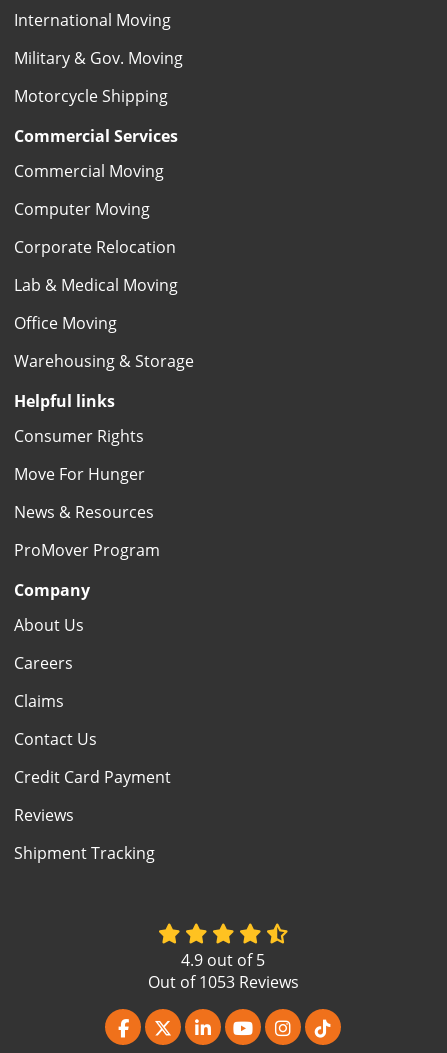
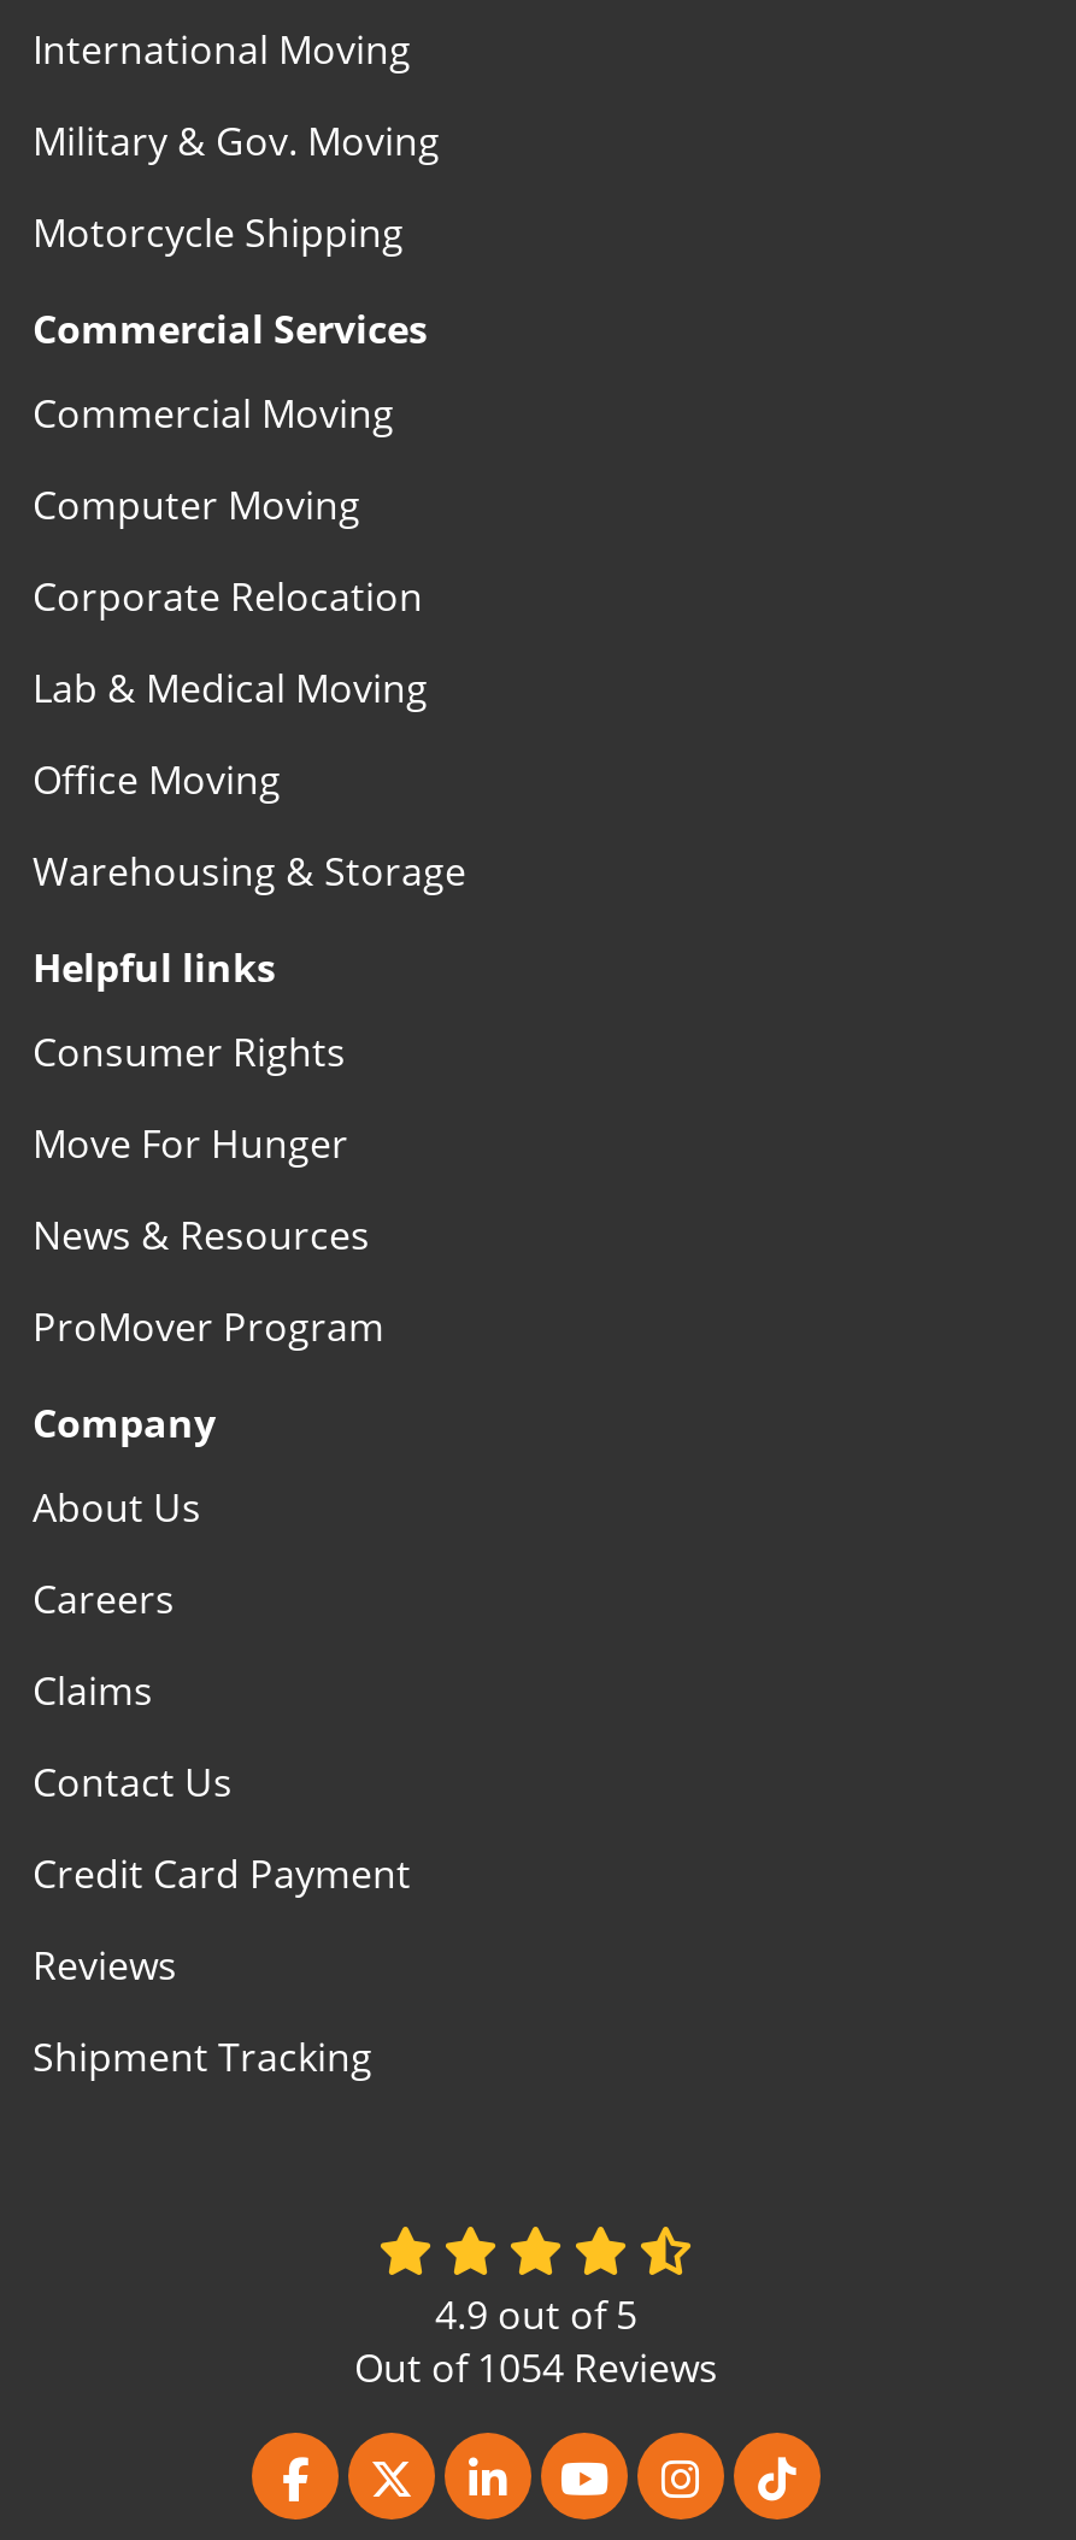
[147,971,298,993] Out of 1053 Reviews -> [354,2342,718,2395] Out of 1054 Reviews

